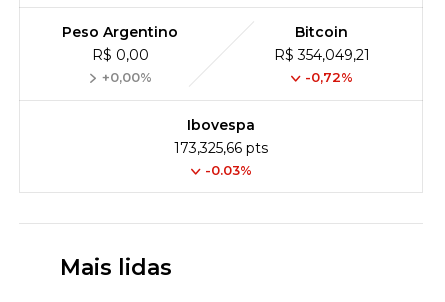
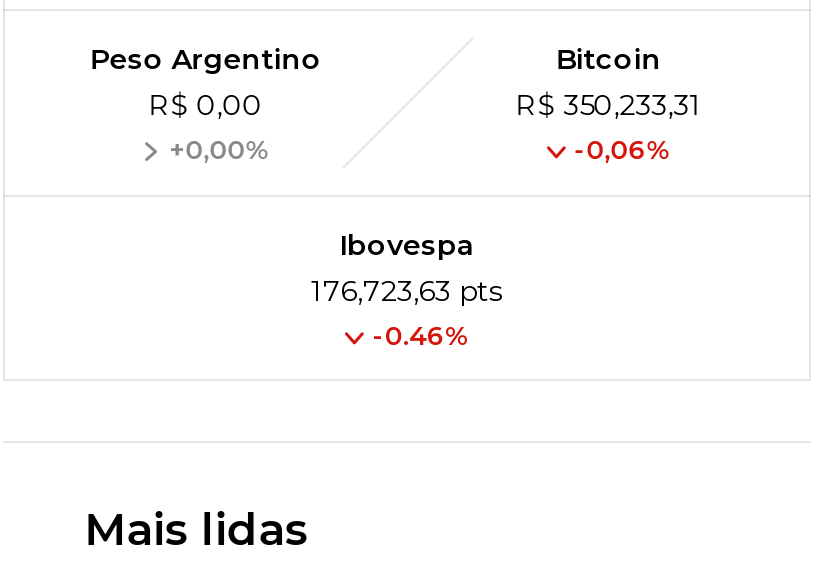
[274,46,370,64] R$ 354,049,21 -> [516,87,702,123] R$ 350,233,31
[305,69,353,85] -0,72% -> [575,133,671,165] -0,06%
[174,139,268,157] 173,325,66 pts -> [311,273,503,309] 176,723,63 pts
[204,162,251,178] -0.03% -> [373,319,469,351] -0.46%

